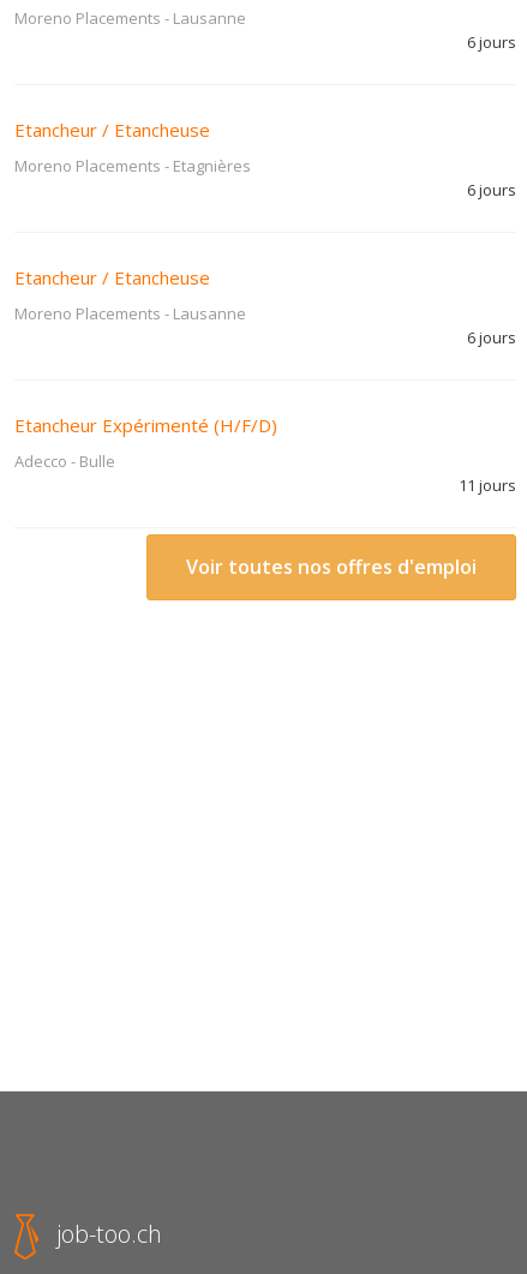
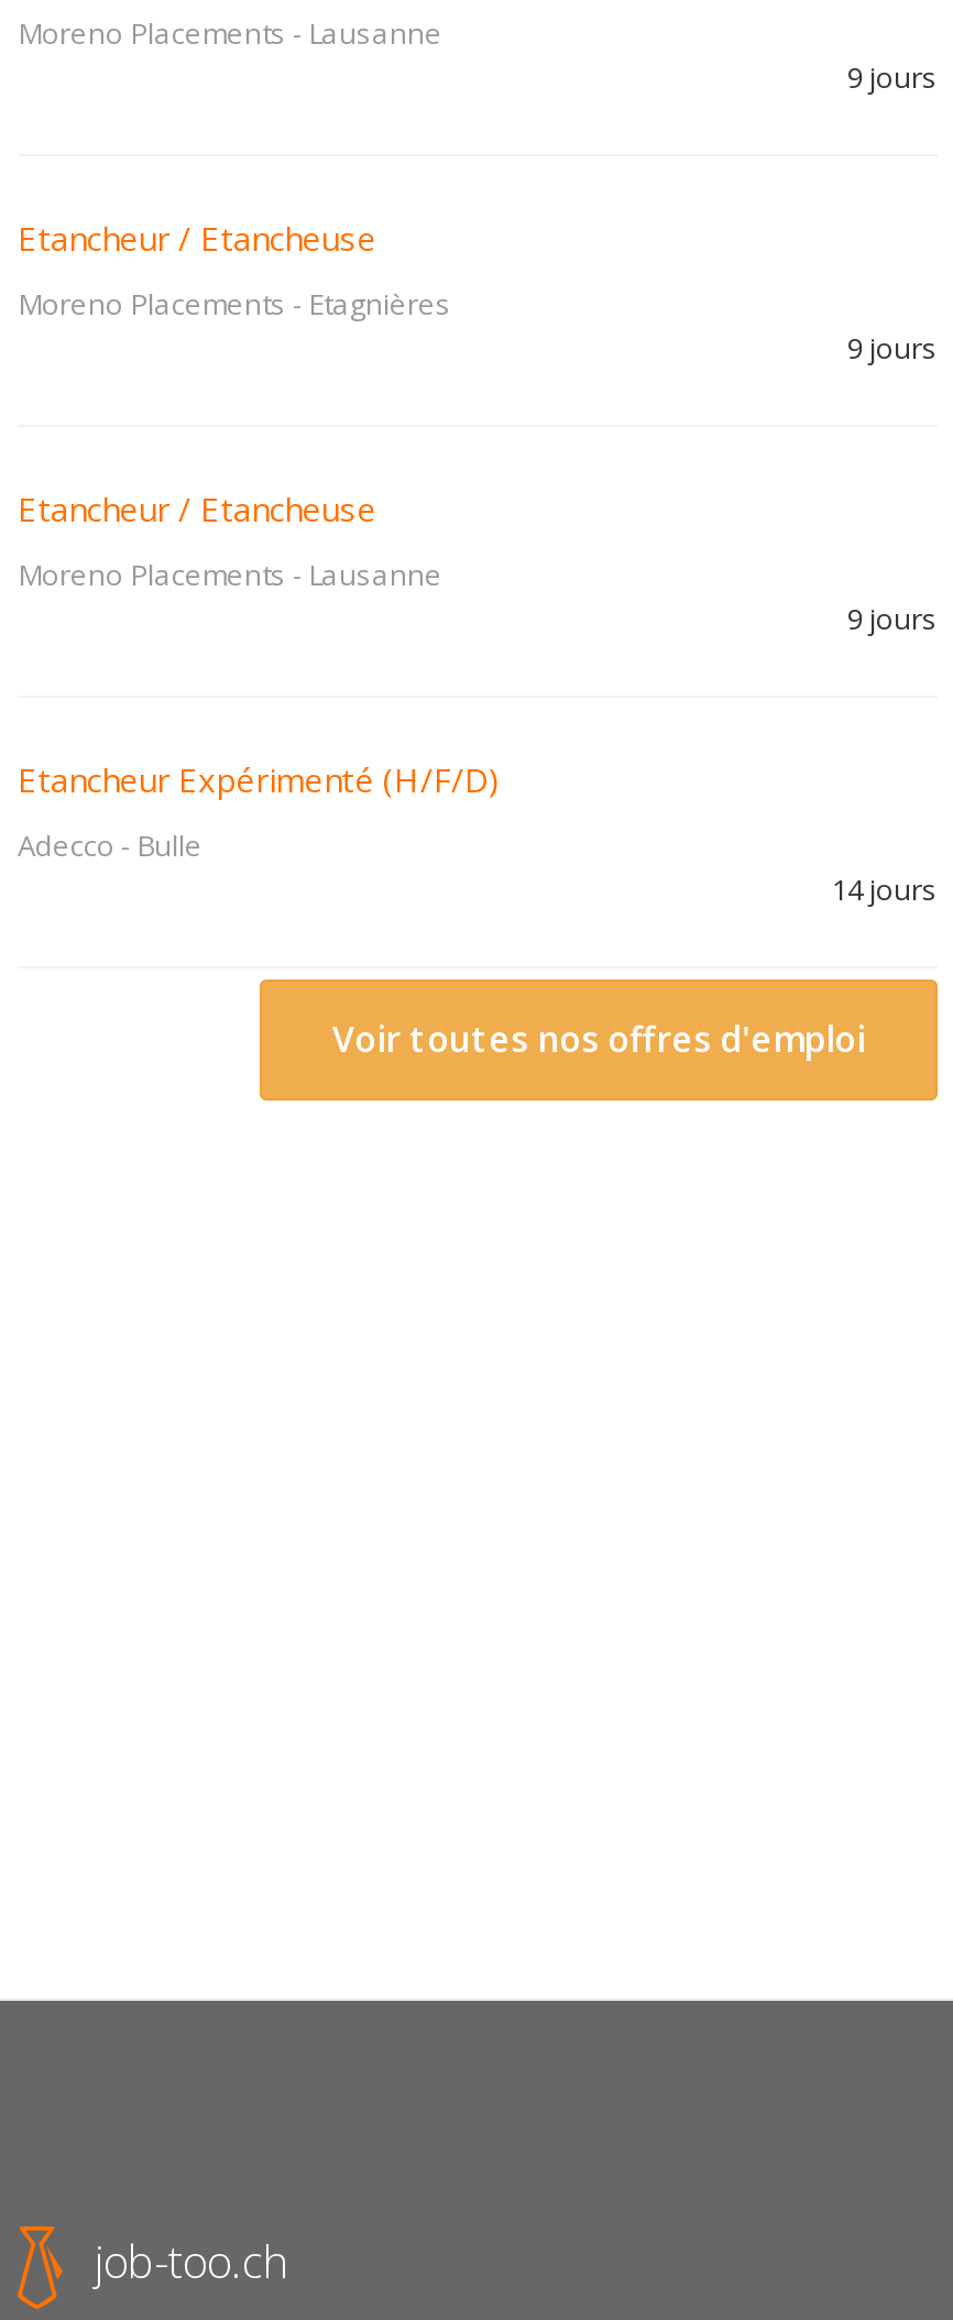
[467,31,516,53] 6 jours -> [847,57,938,97] 9 jours
[467,179,516,201] 6 jours -> [847,328,938,368] 9 jours
[467,327,516,348] 6 jours -> [847,599,938,638] 9 jours
[459,474,516,496] 11 jours -> [832,869,938,909] 14 jours

